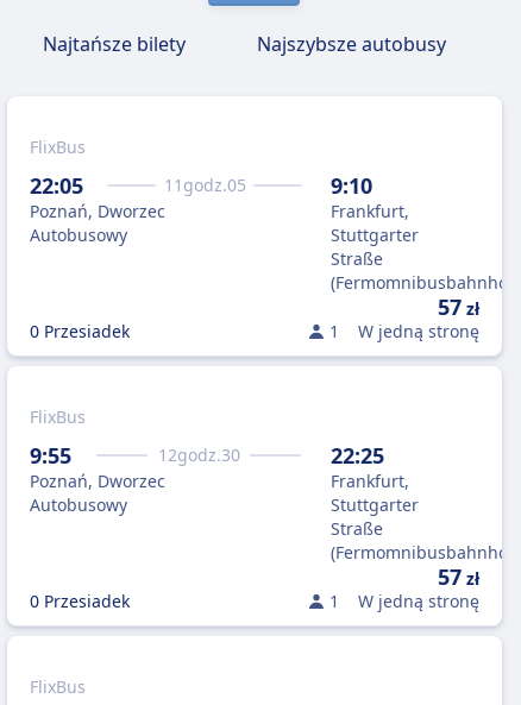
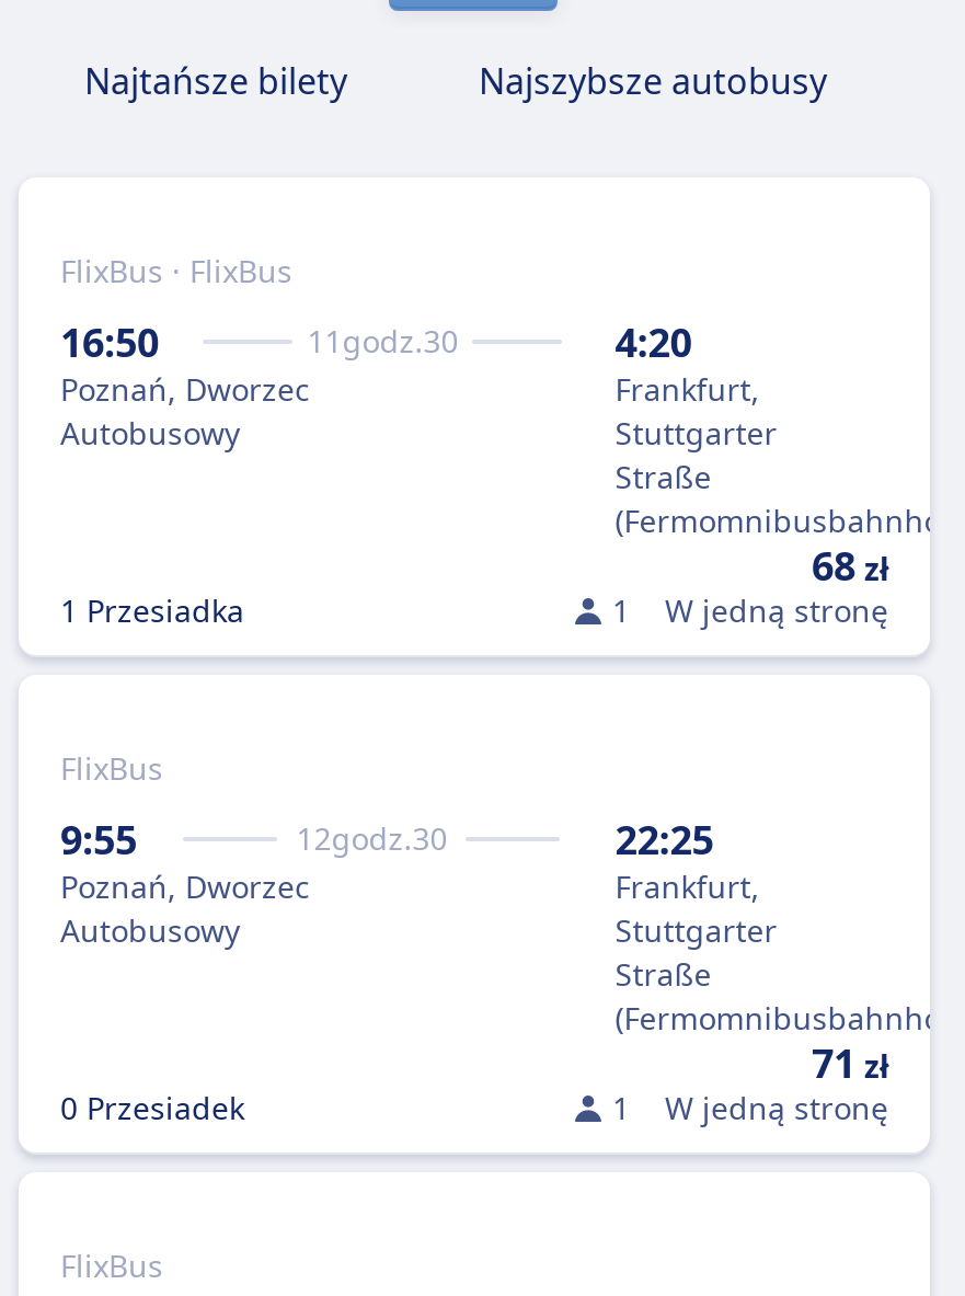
[30,136,86,158] FlixBus -> [60,250,292,291] FlixBus · FlixBus
[30,171,246,200] 22:05 | 11 godz.05 -> [60,316,458,368] 16:50 | 11 godz.30
[331,171,373,200] 9:10 -> [615,316,692,368] 4:20
[438,292,479,321] 57 zł -> [812,539,888,592] 68 zł
[30,320,130,342] 0 Przesiadek -> [60,589,244,631] 1 Przesiadka
[438,562,479,591] 57 zł -> [812,1036,888,1089] 71 zł

